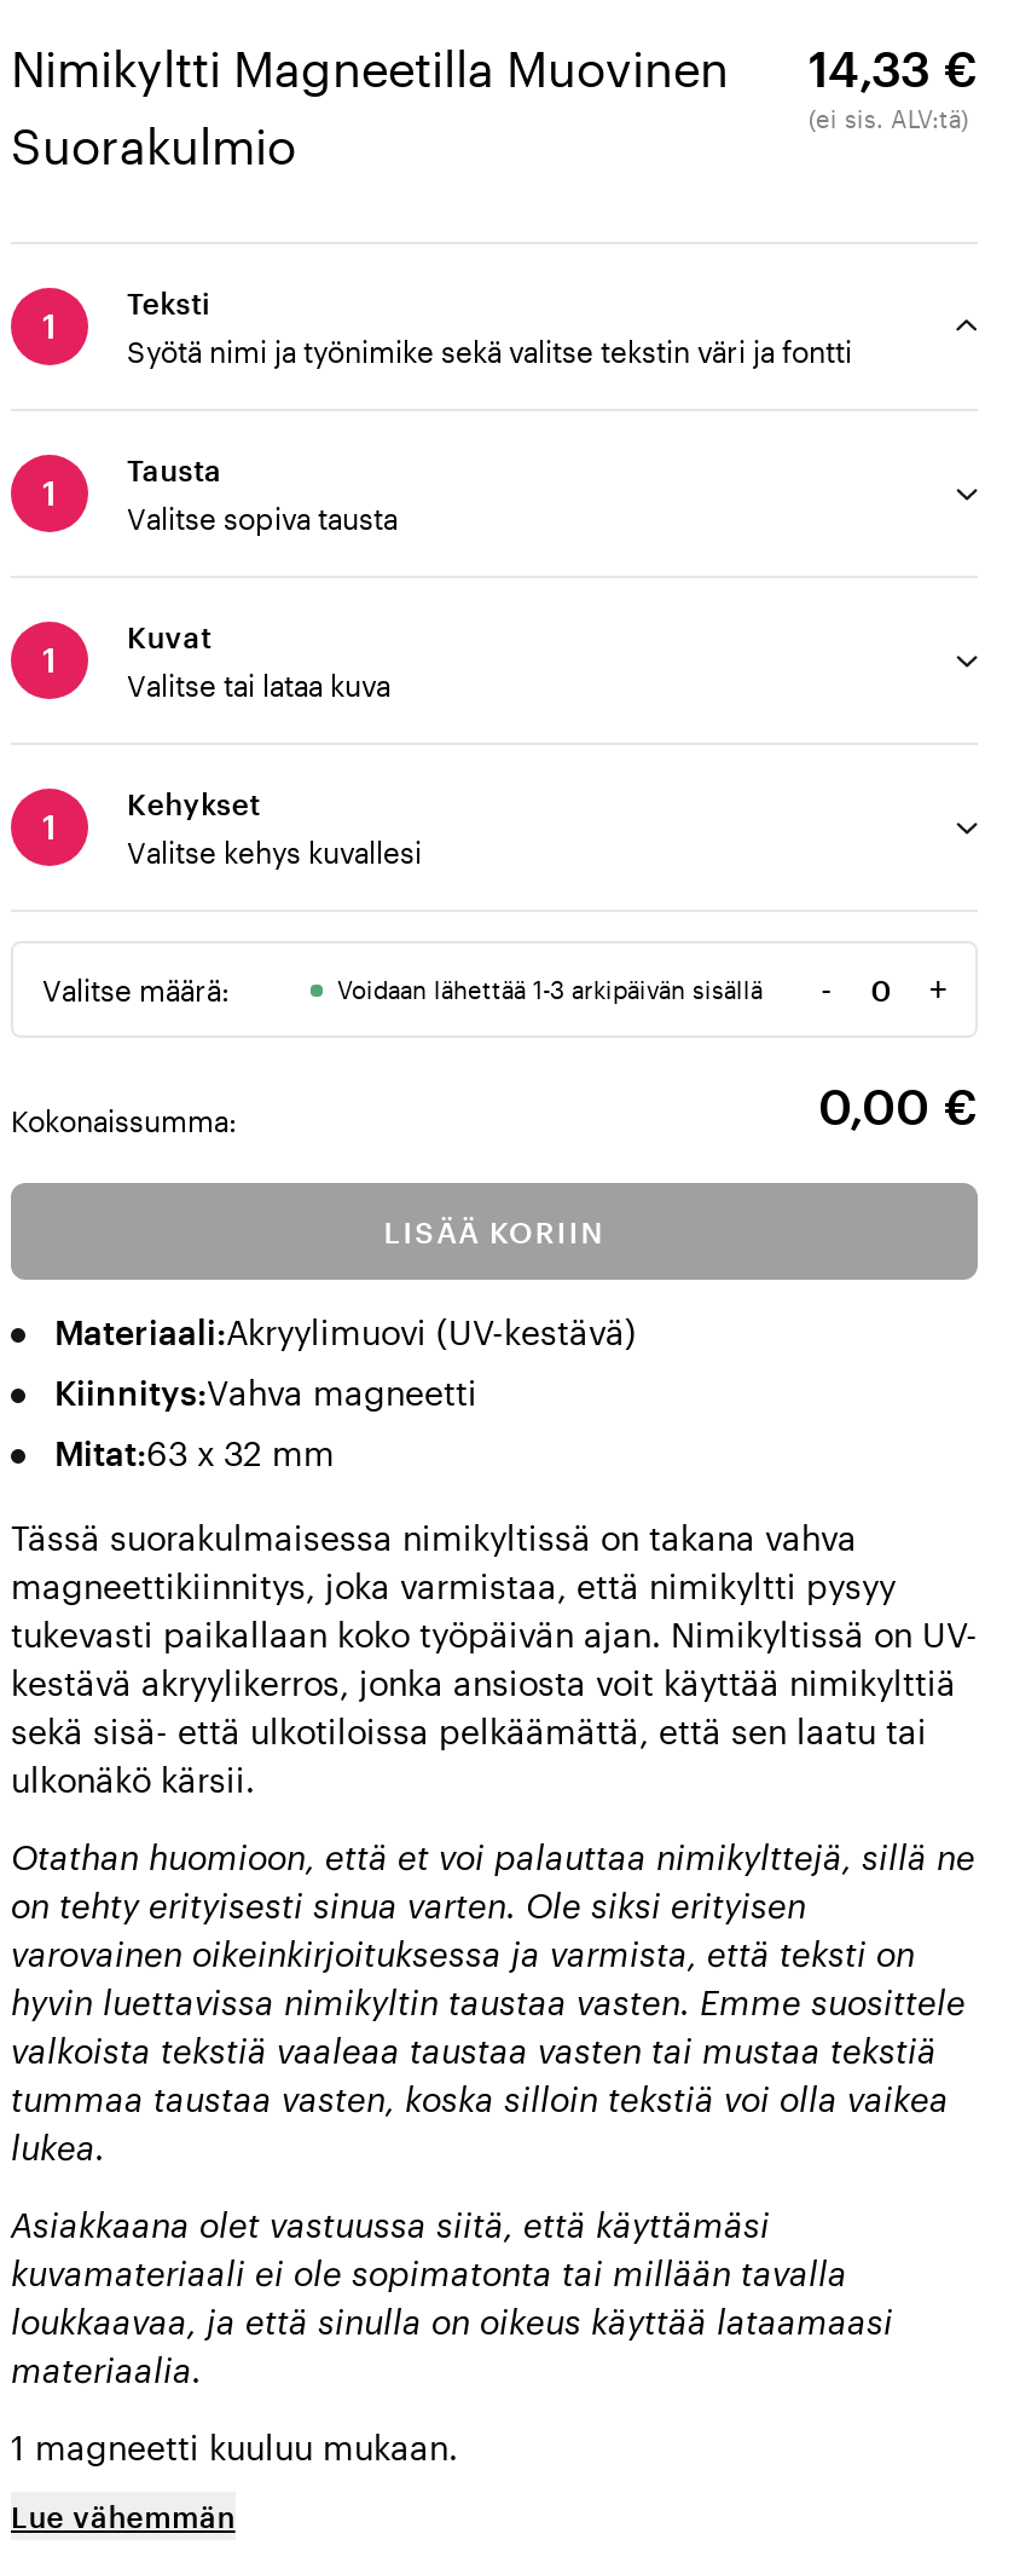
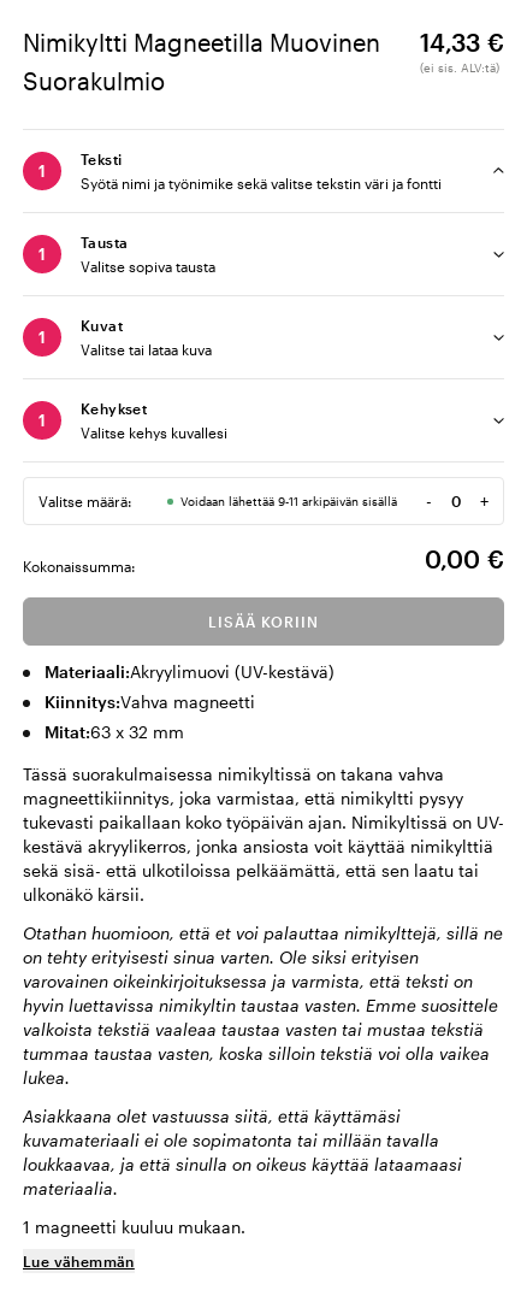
[337,975,763,1004] Voidaan lähettää 1-3 arkipäivän sisällä -> [180,494,397,508] Voidaan lähettää 9-11 arkipäivän sisällä

